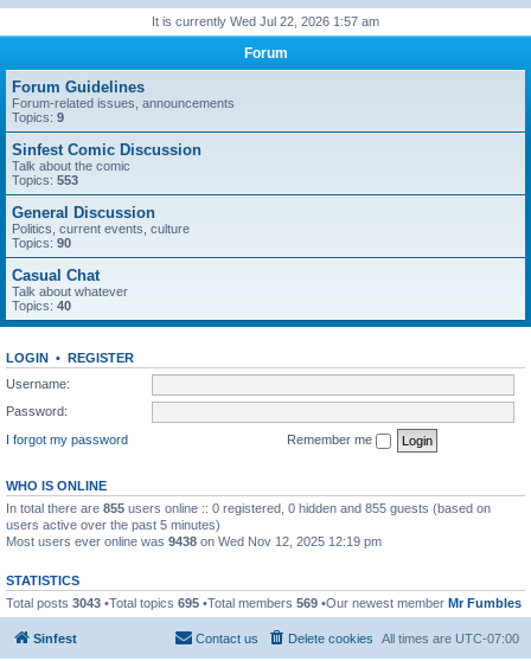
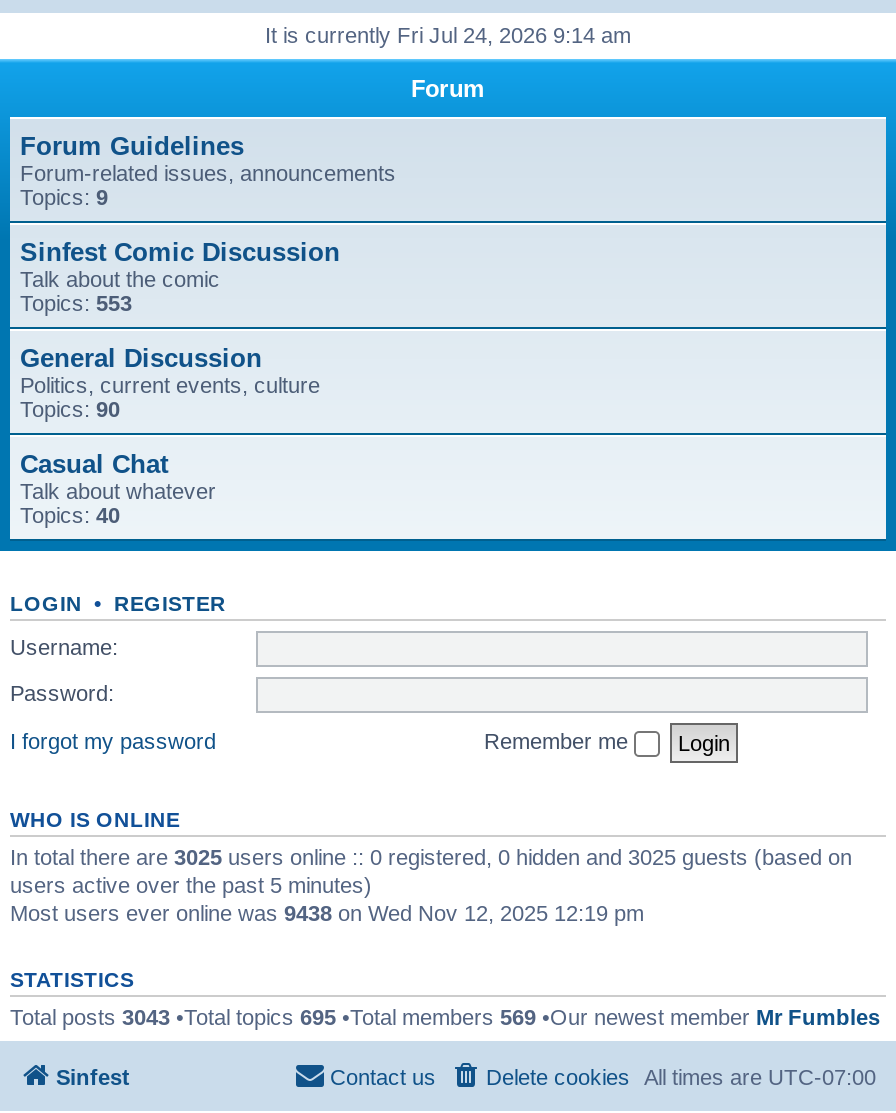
[152,14,379,28] It is currently Wed Jul 22, 2026 1:57 am -> [265,23,631,47] It is currently Fri Jul 24, 2026 9:14 am
[6,500,491,515] In total there are 855 users online :: 0 registered, 0 hidden and 855 guests (based on -> [10,844,852,868] In total there are 3025 users online :: 0 registered, 0 hidden and 3025 guests (based on

